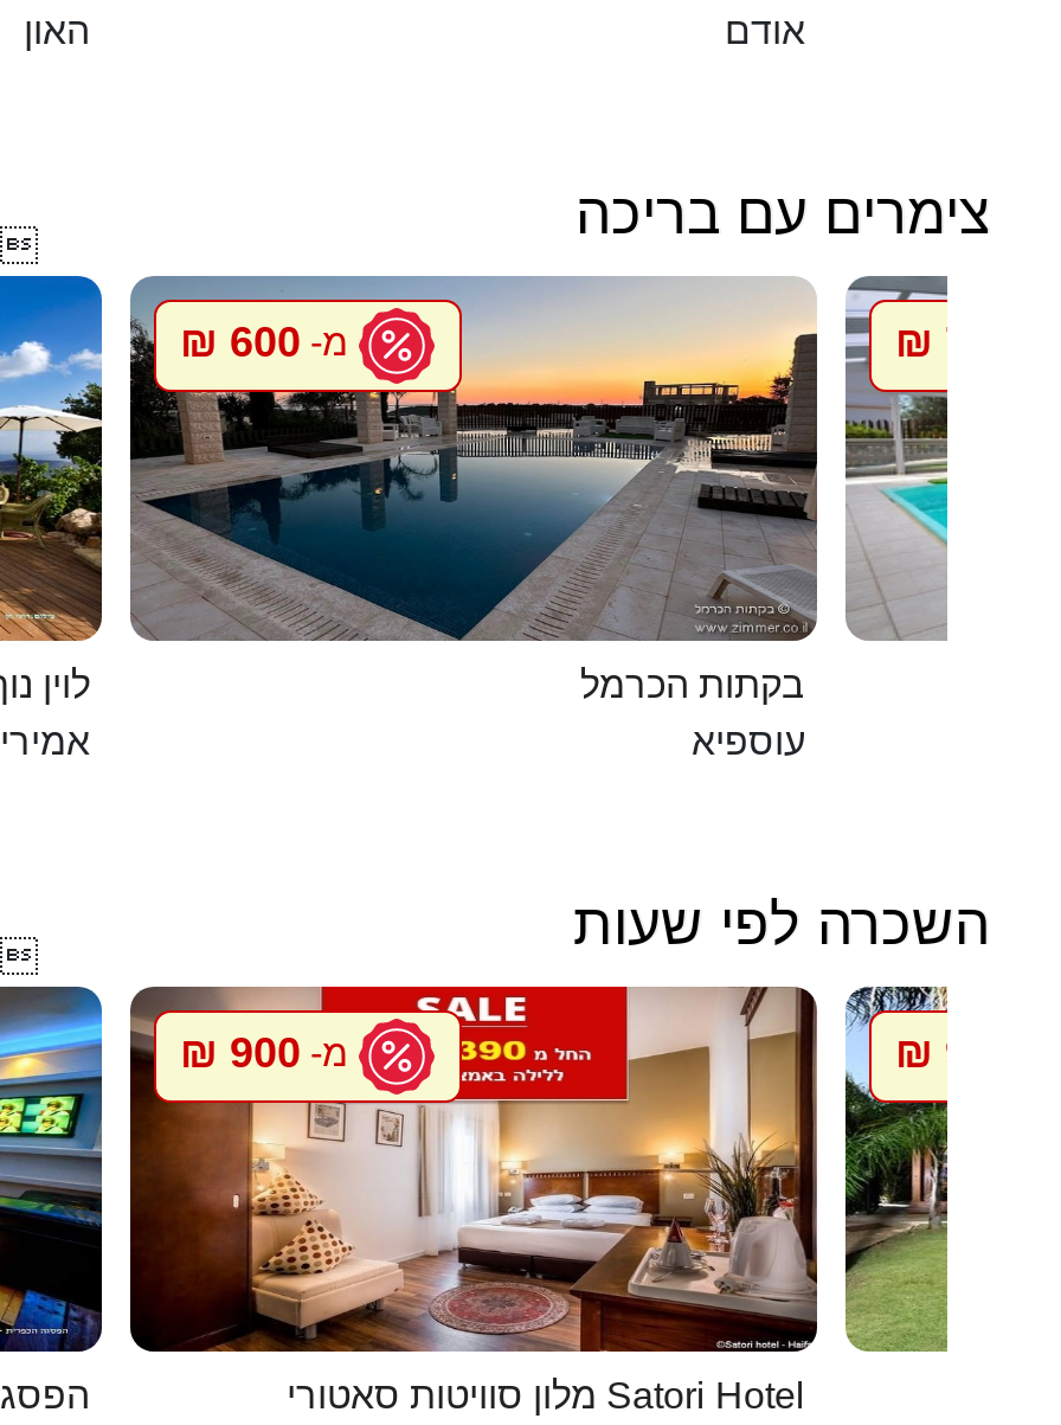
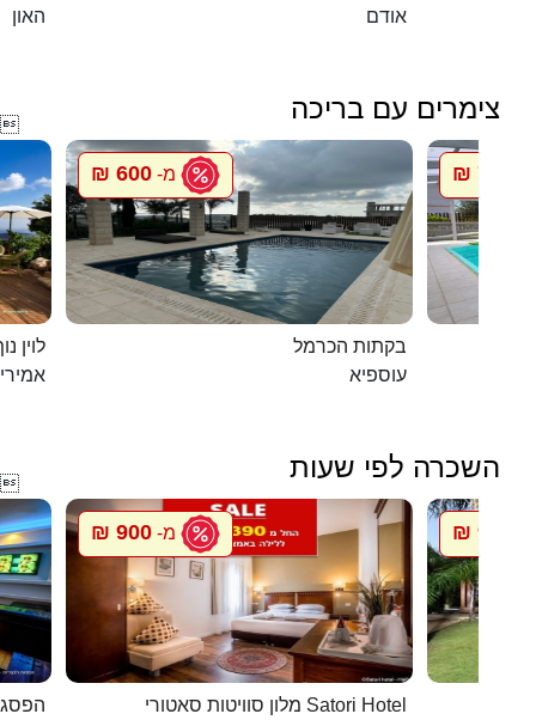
[130,274,819,641] [image] -> [66,140,414,324] [image]

